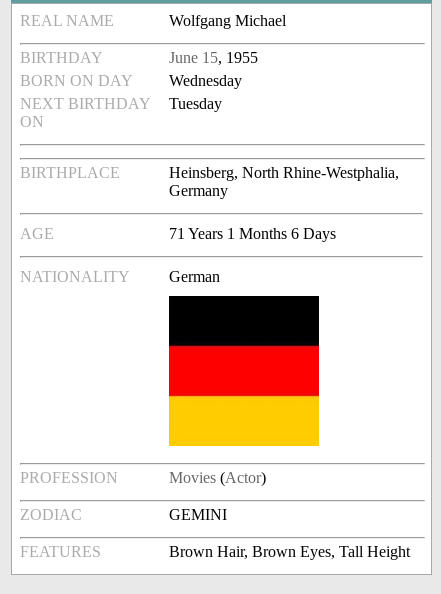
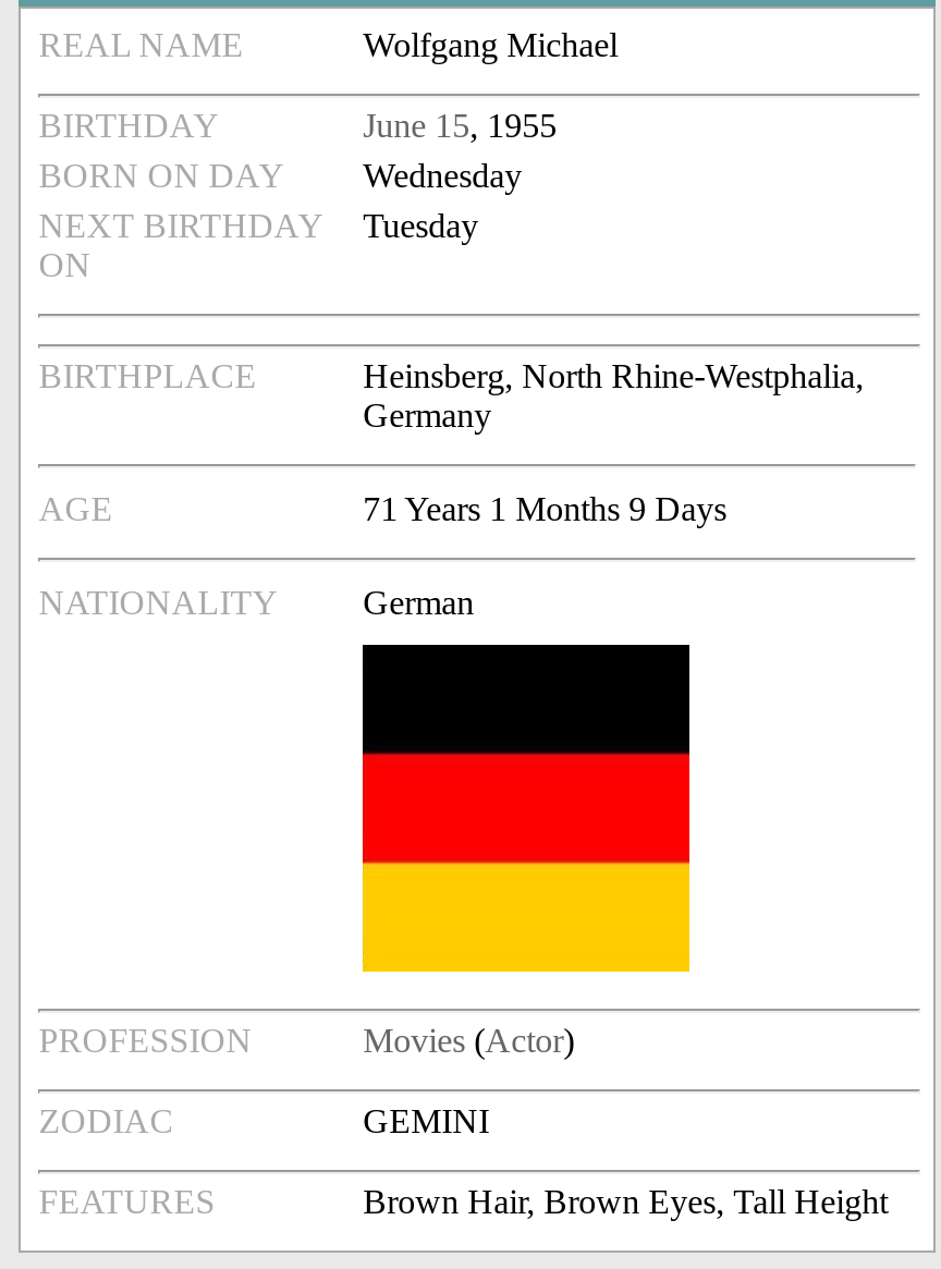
[169,225,336,242] 71 Years 1 Months 6 Days -> [363,491,727,528] 71 Years 1 Months 9 Days

